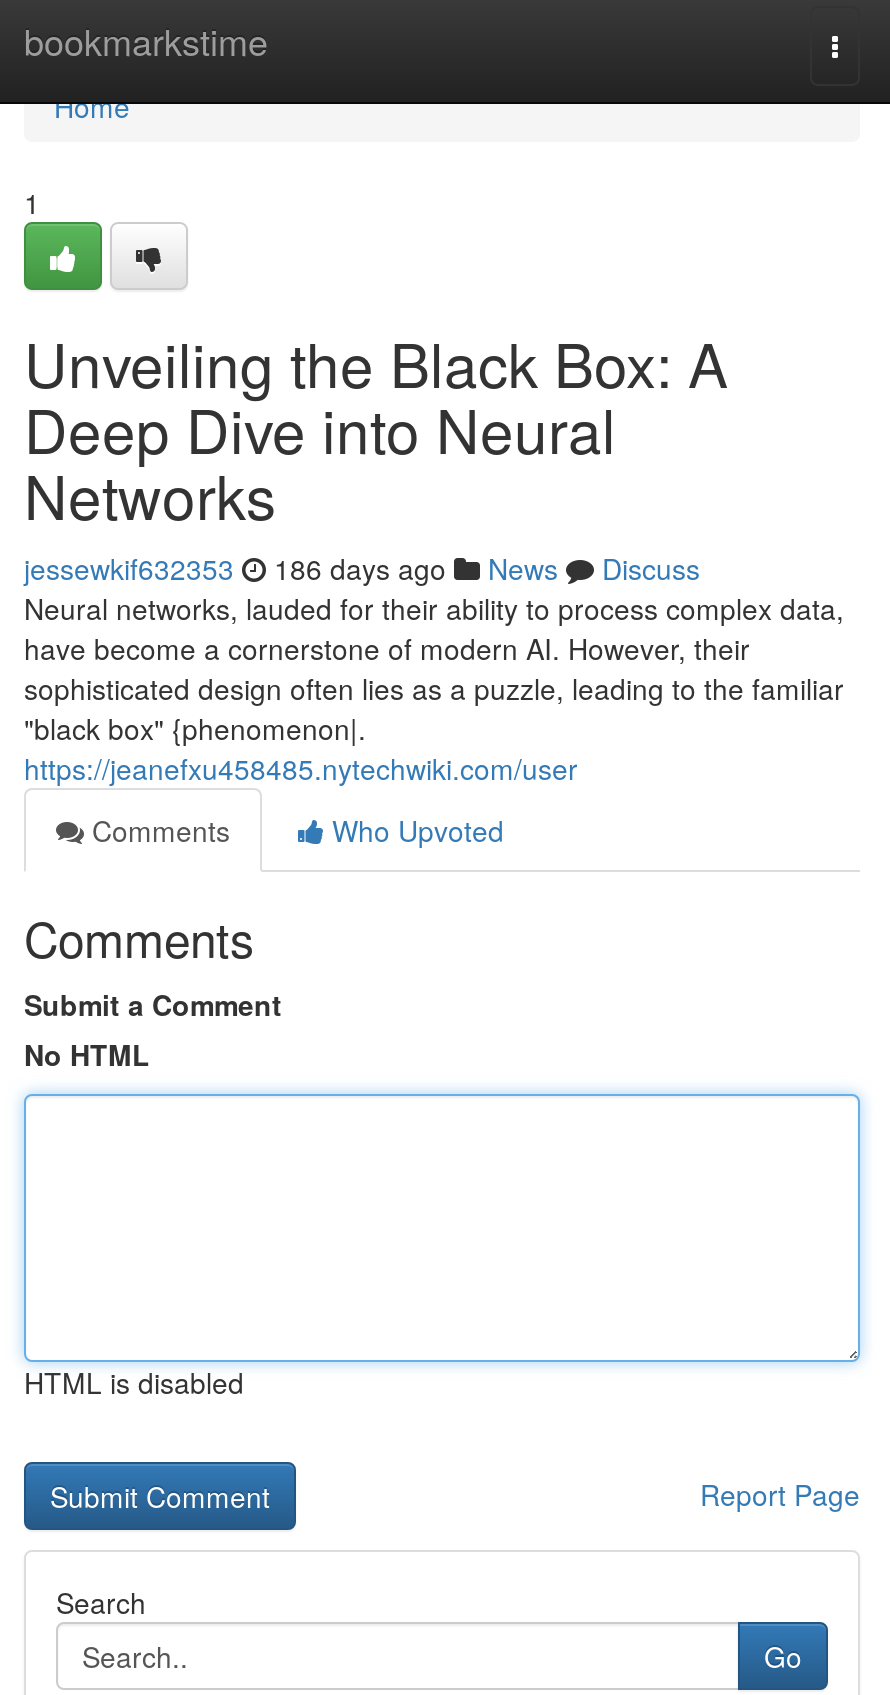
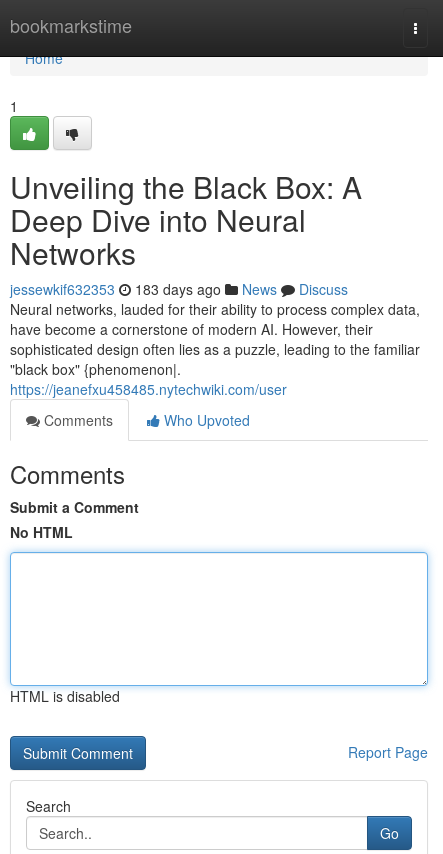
[24,548,700,588] jessewkif632353 186 days ago News Discuss -> [10,279,348,299] jessewkif632353 183 days ago News Discuss

